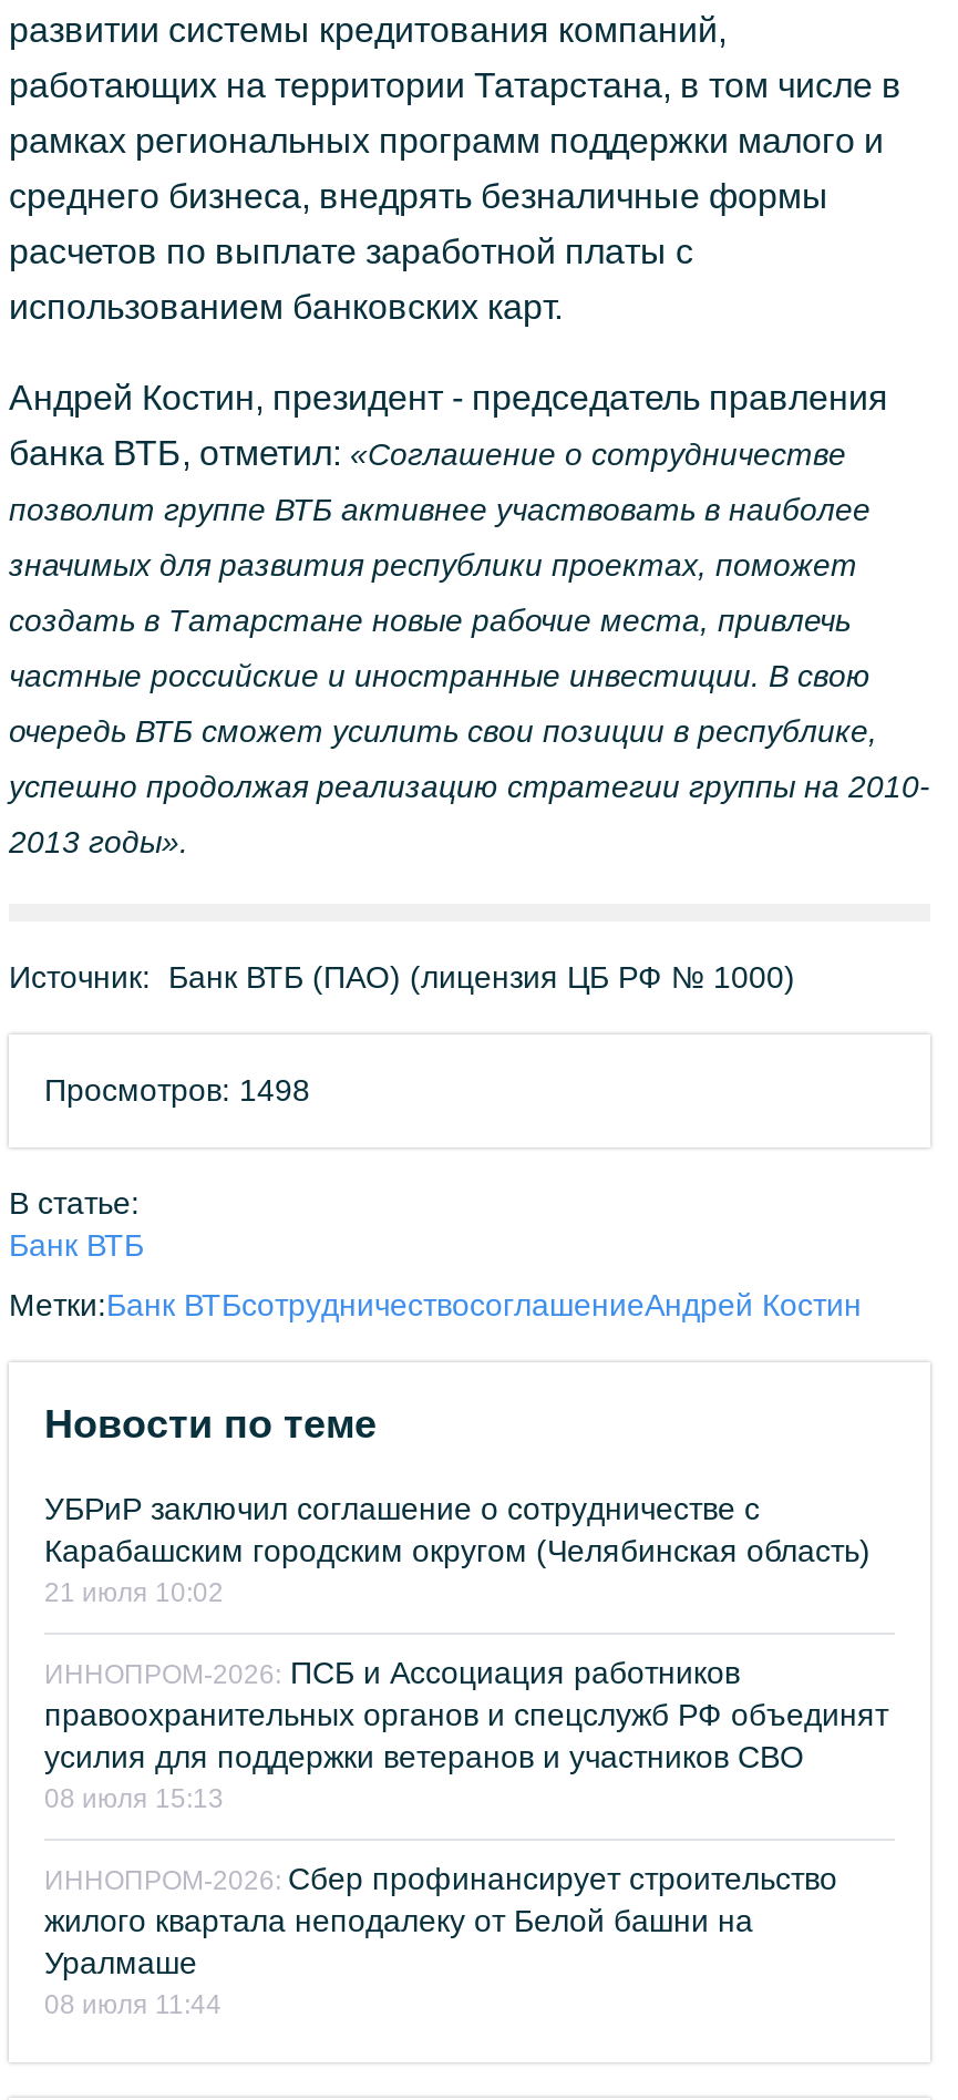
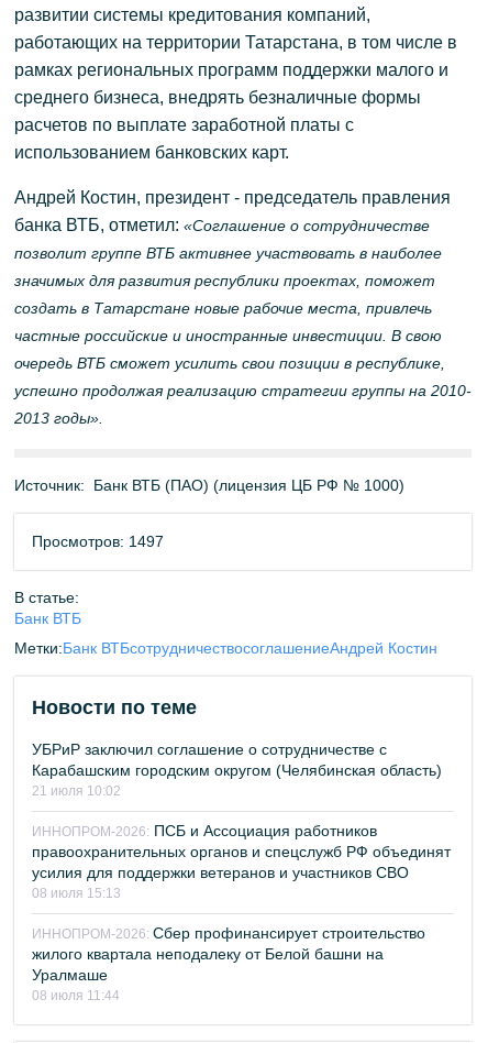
[44,1072,310,1108] Просмотров: 1498 -> [32,533,164,550] Просмотров: 1497

